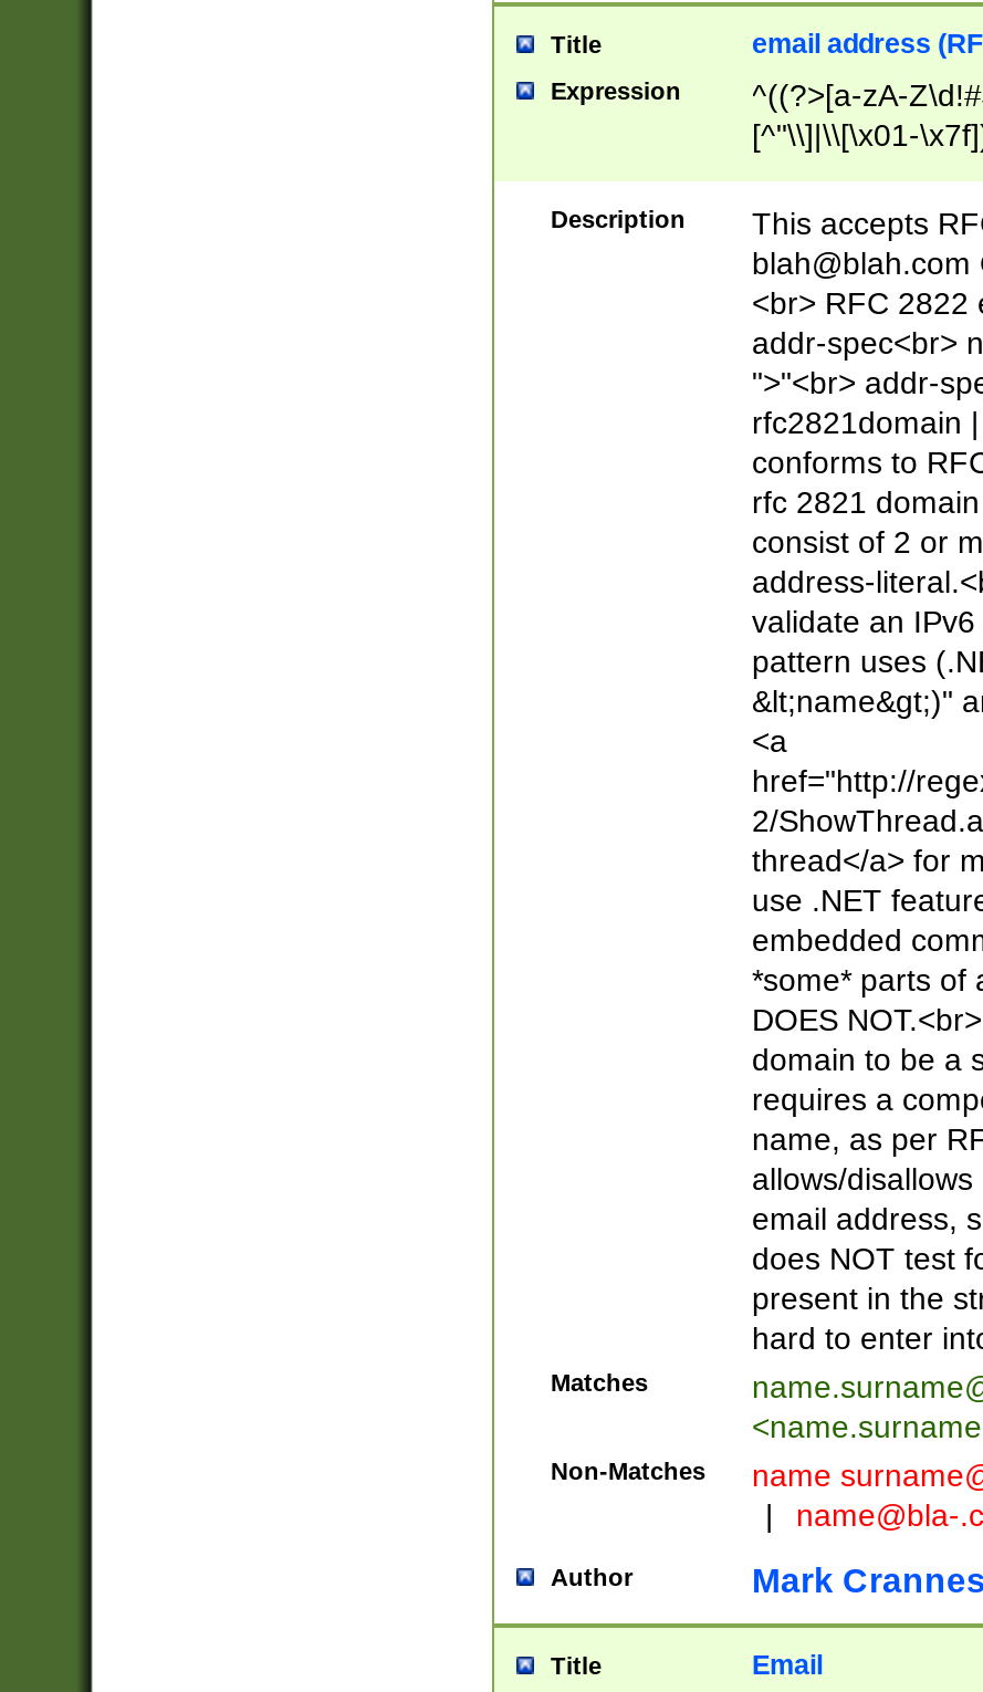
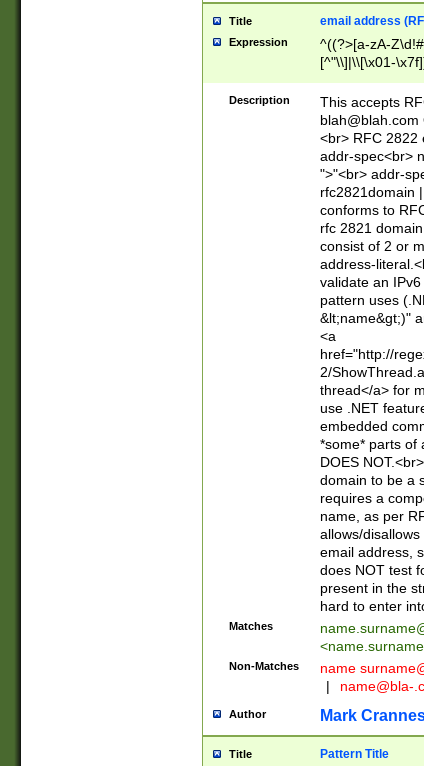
[752,1650,823,1681] Email -> [319,747,388,761] Pattern Title

